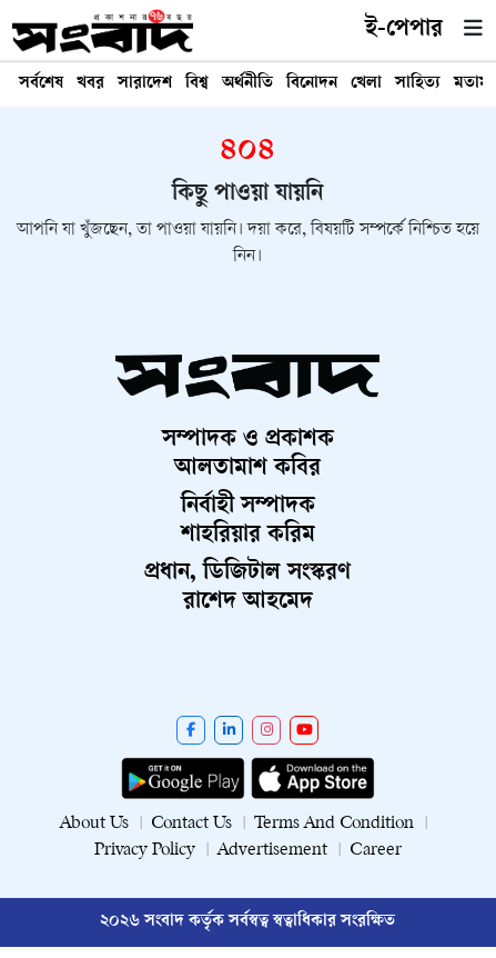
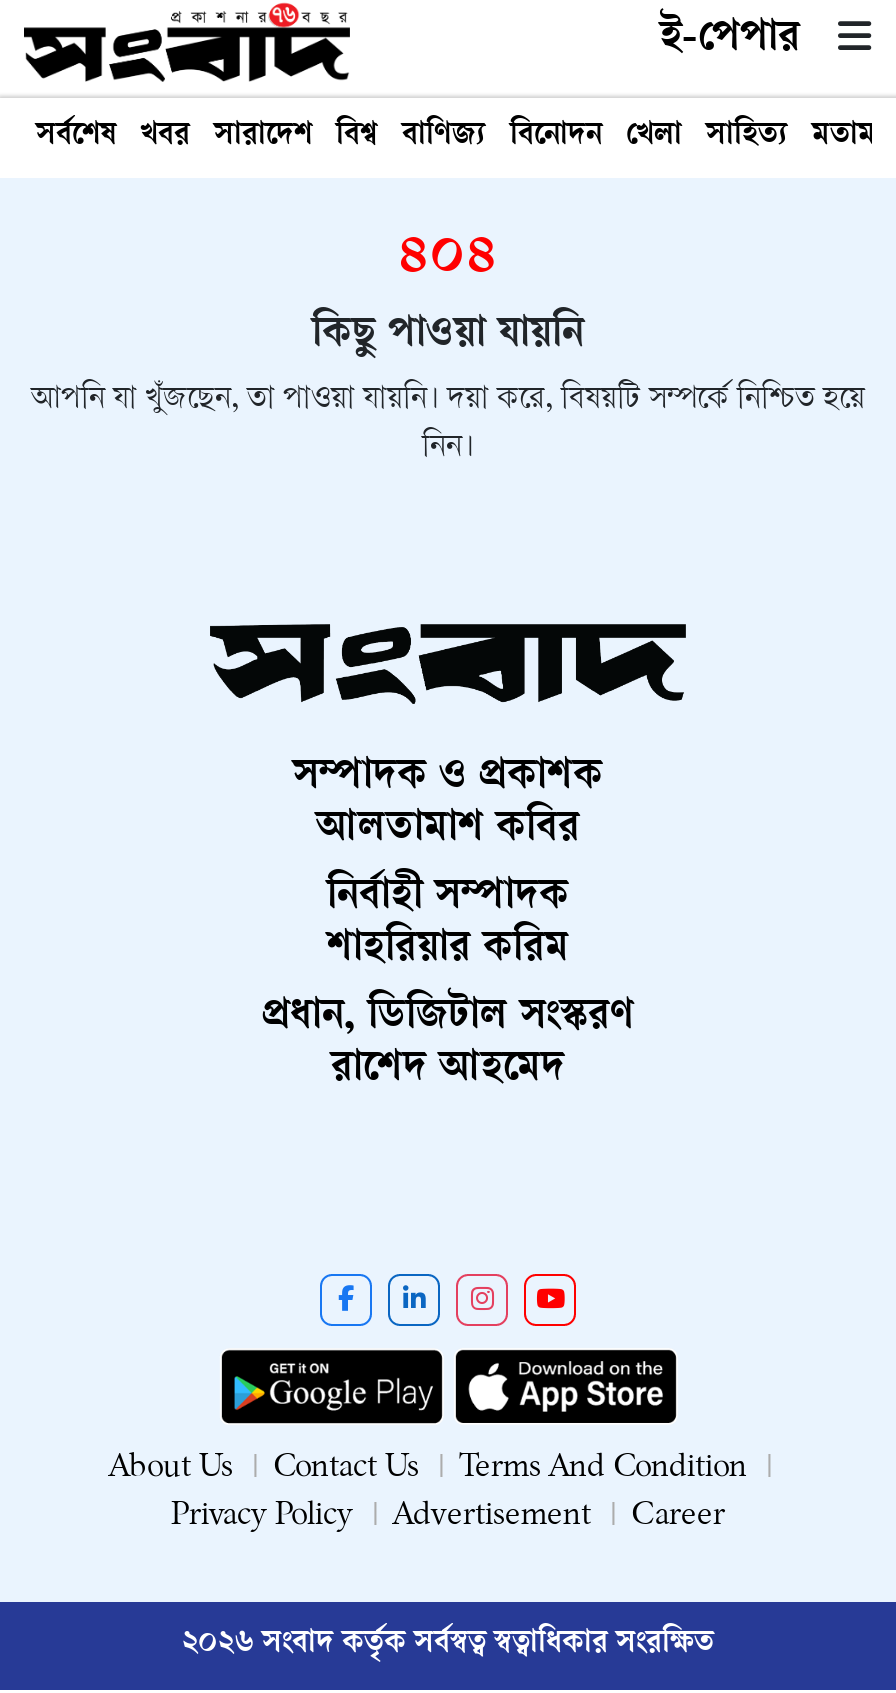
[222,74,273,93] অর্থনীতি -> [402,120,486,154] বাণিজ্য

